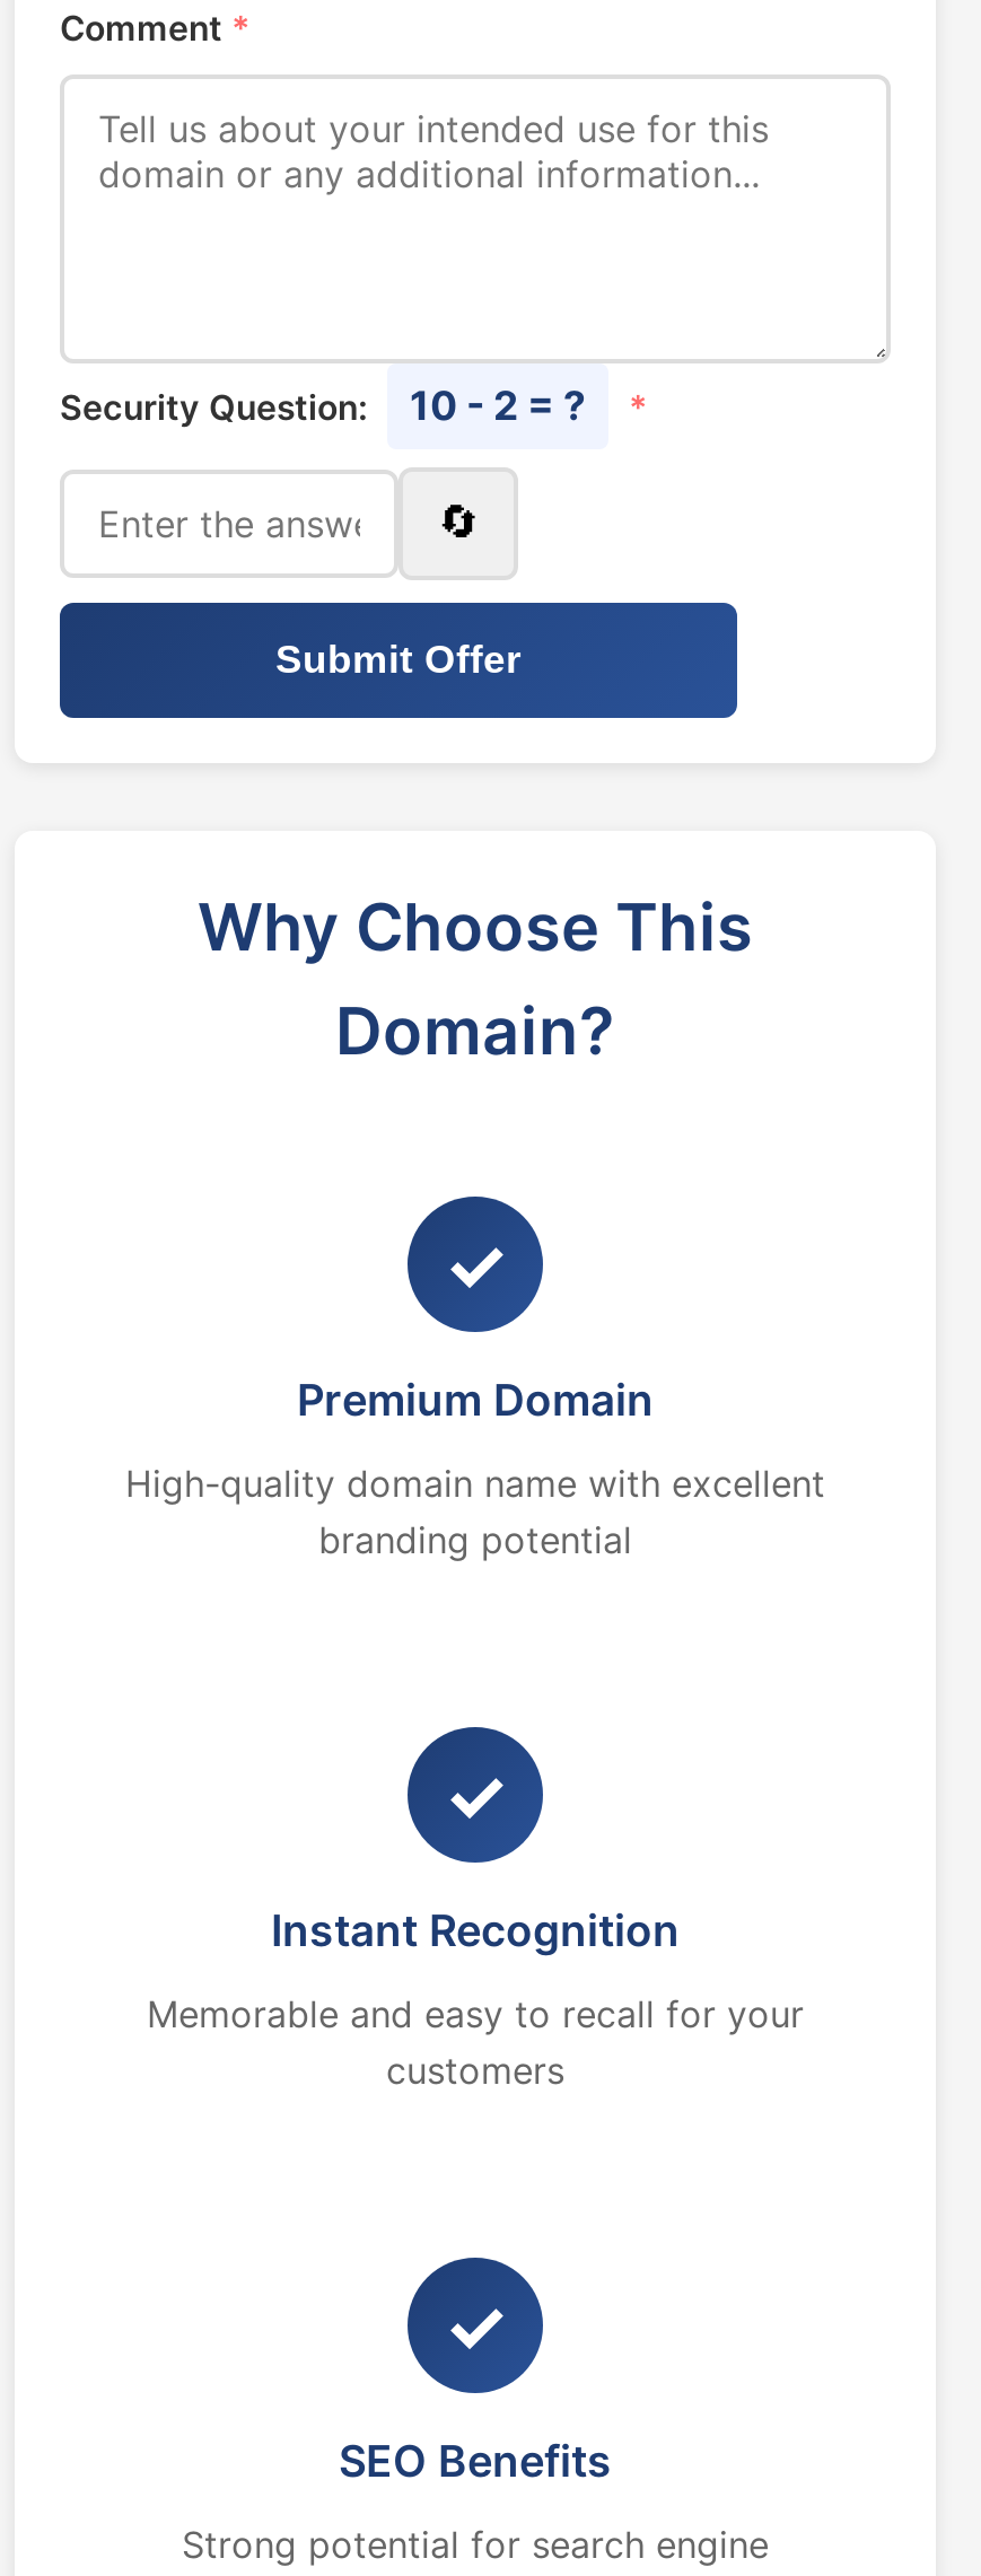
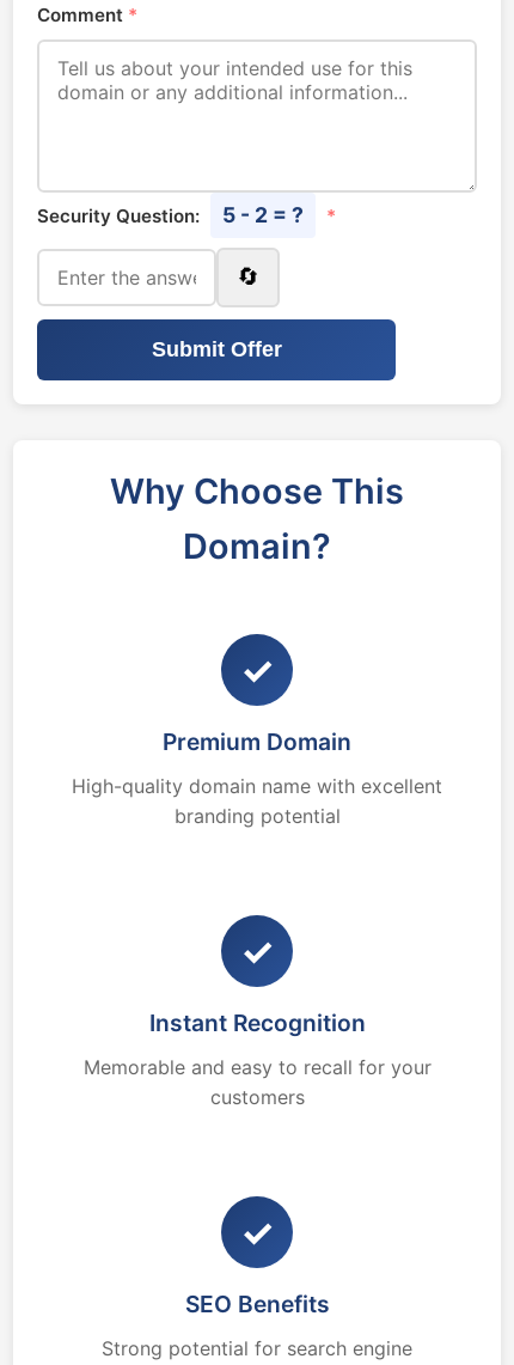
[410,382,586,429] 10 - 2 = ? -> [222,202,304,227] 5 - 2 = ?

